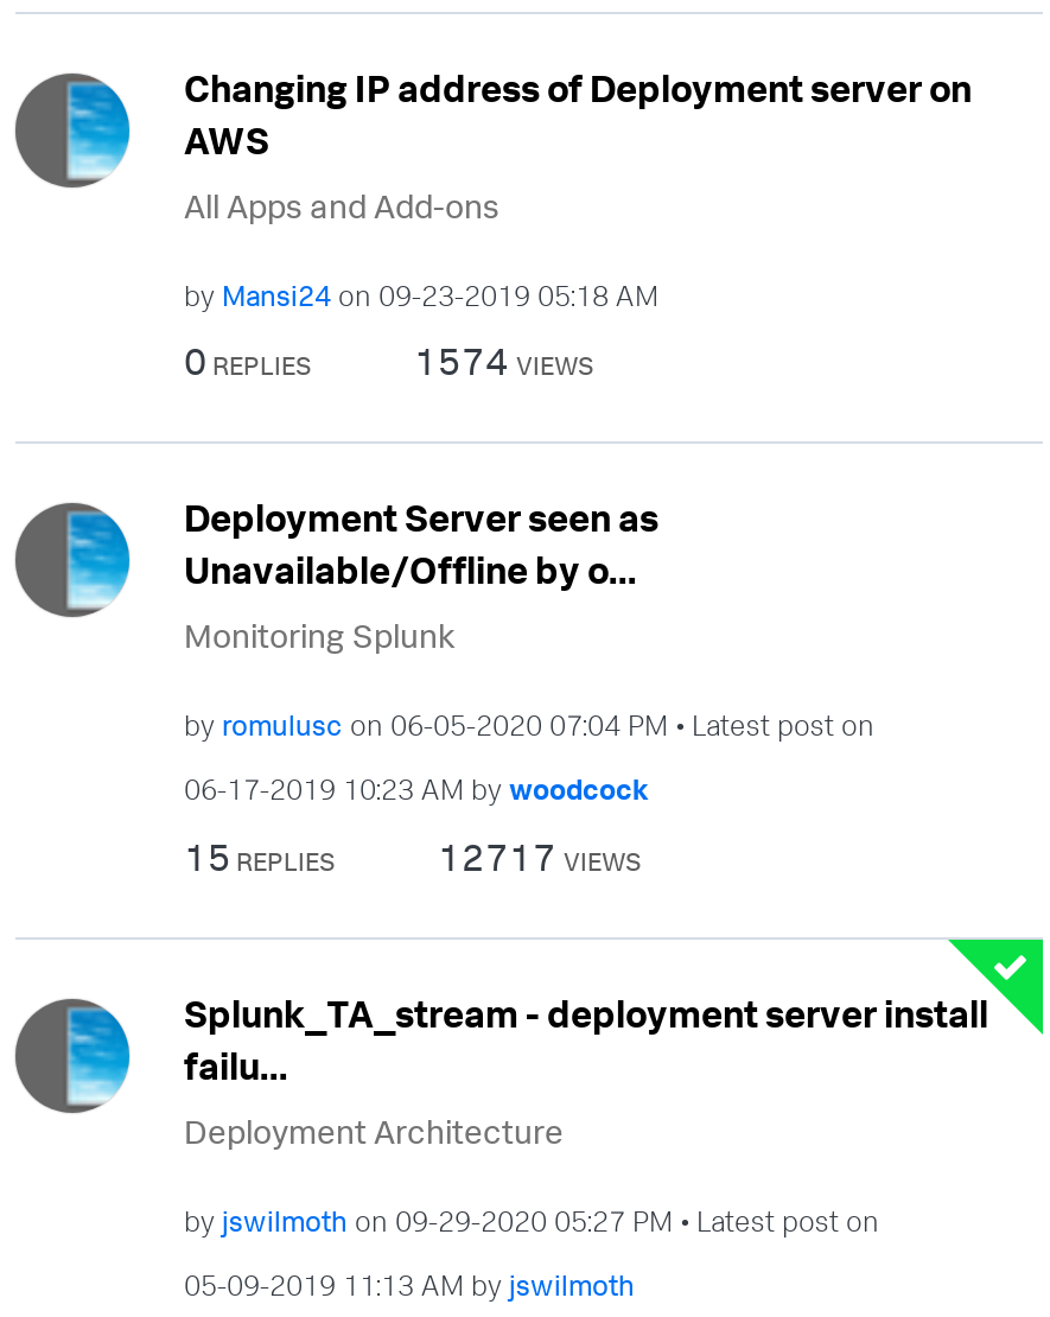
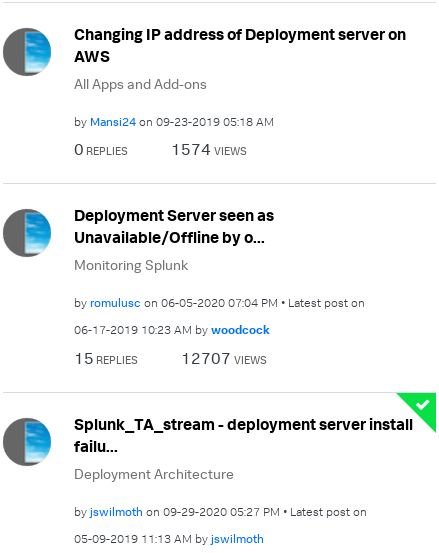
[438,832,642,879] 12717 VIEWS -> [181,347,267,367] 12707 VIEWS

